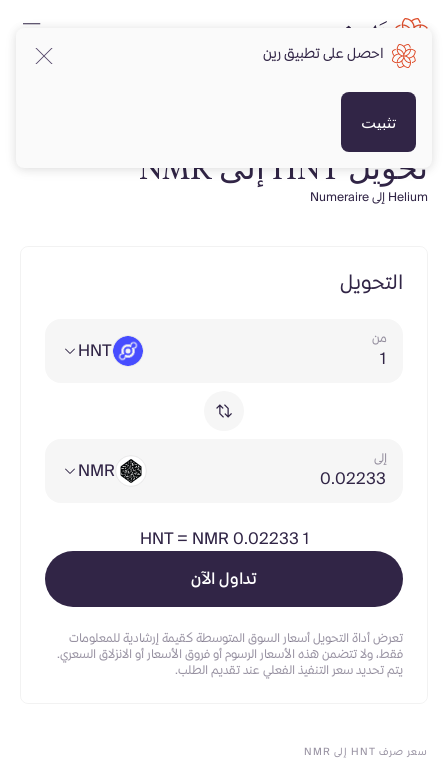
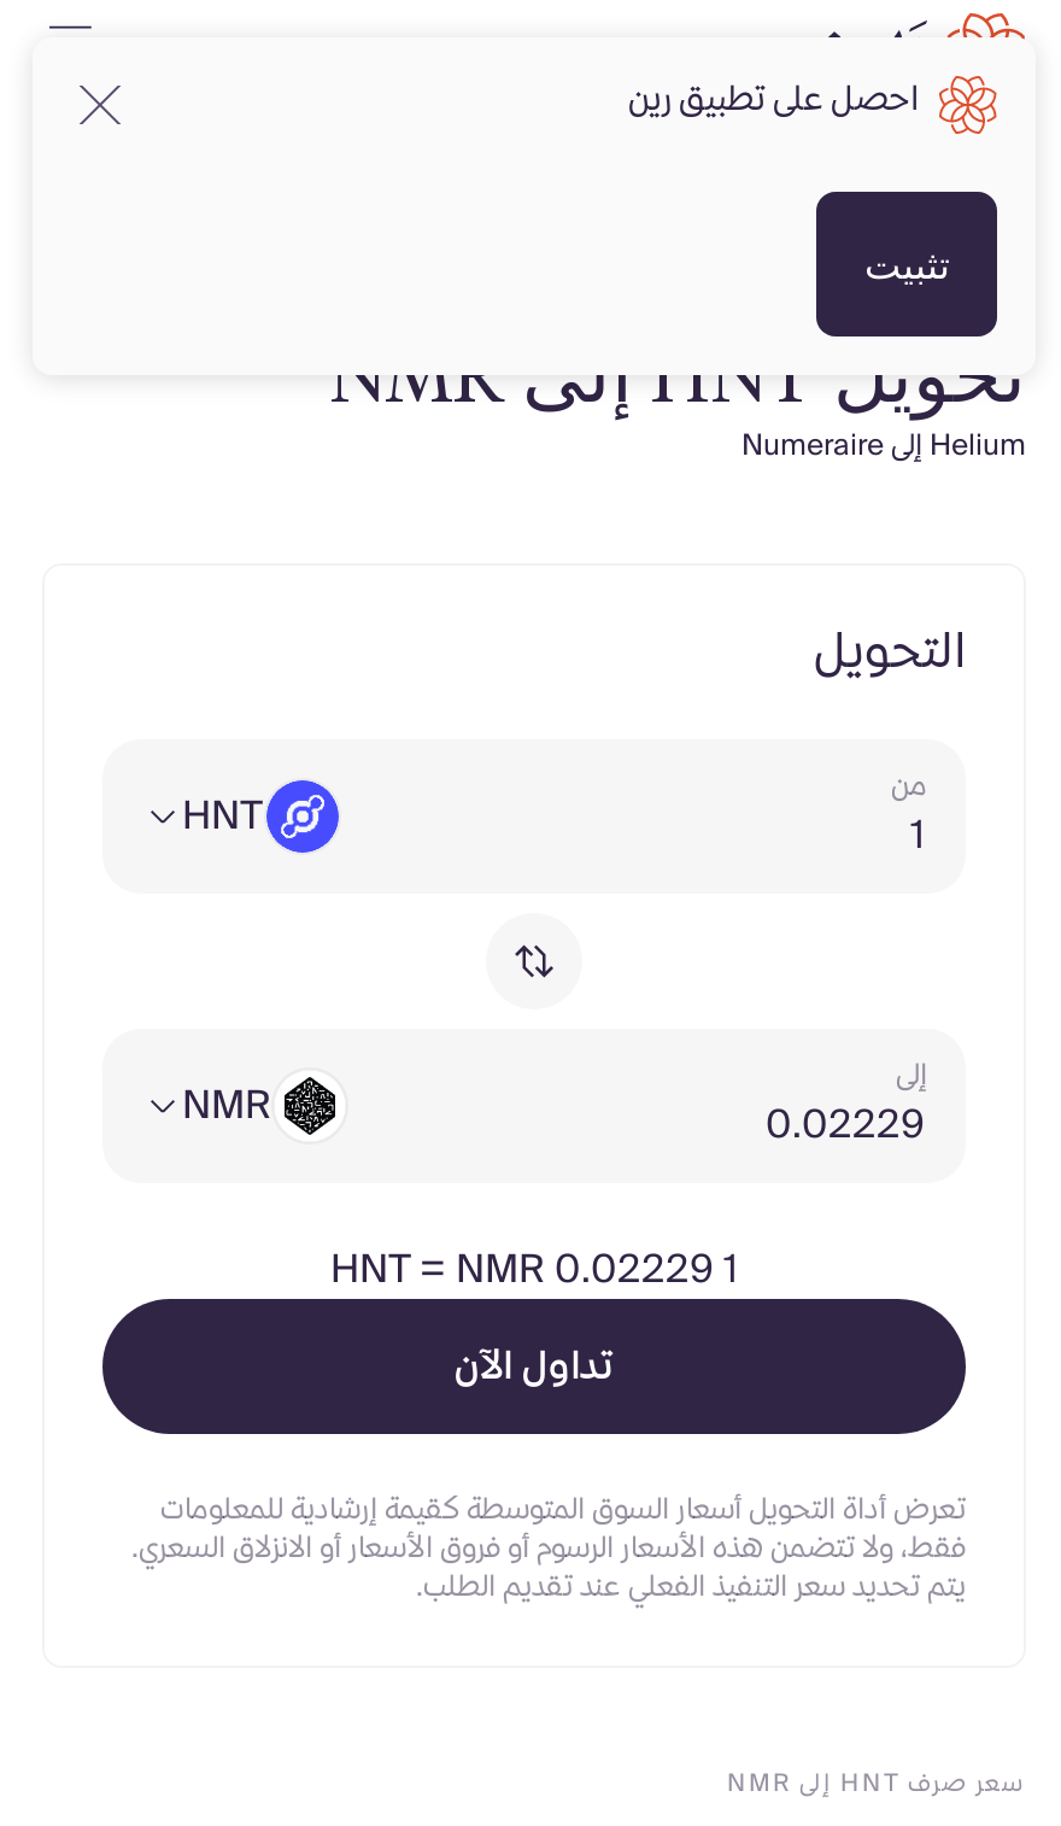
[139,525,308,553] HNT= NMR 0.02233 1 -> [330,1236,738,1304] HNT= NMR 0.02229 1

